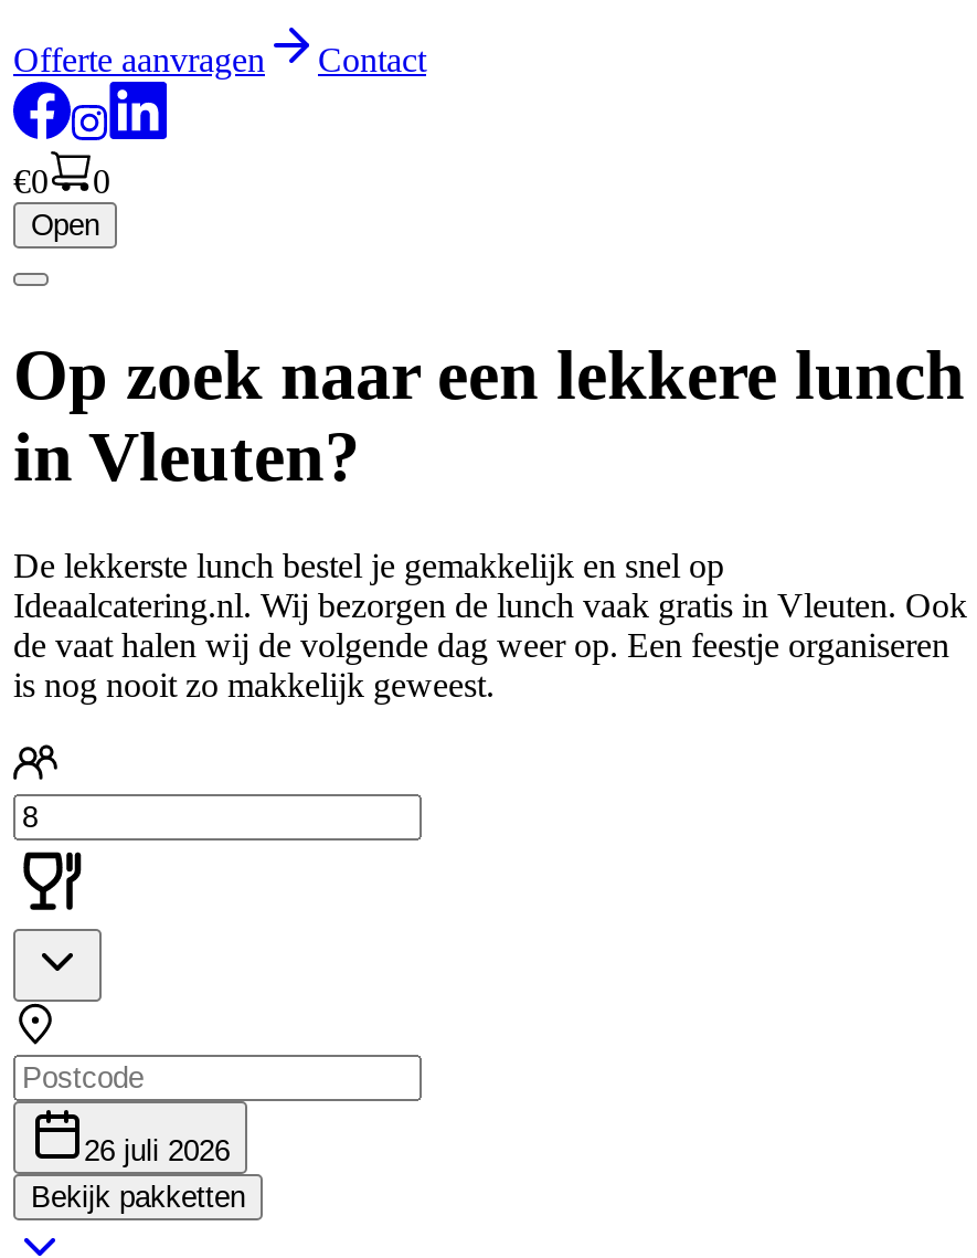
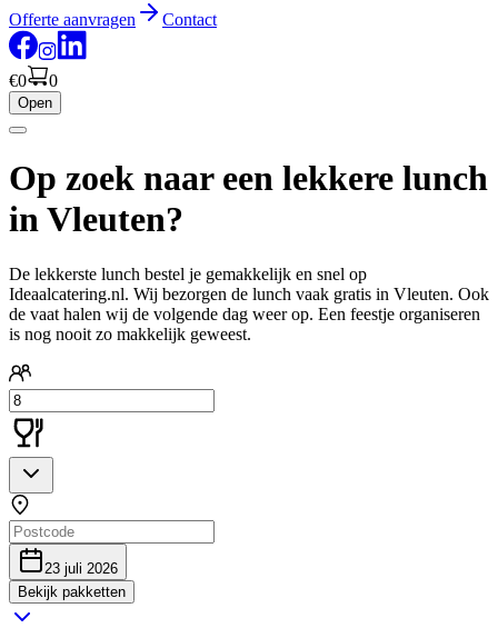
[84,1134,230,1167] 26 juli 2026 -> [44,560,118,577] 23 juli 2026

